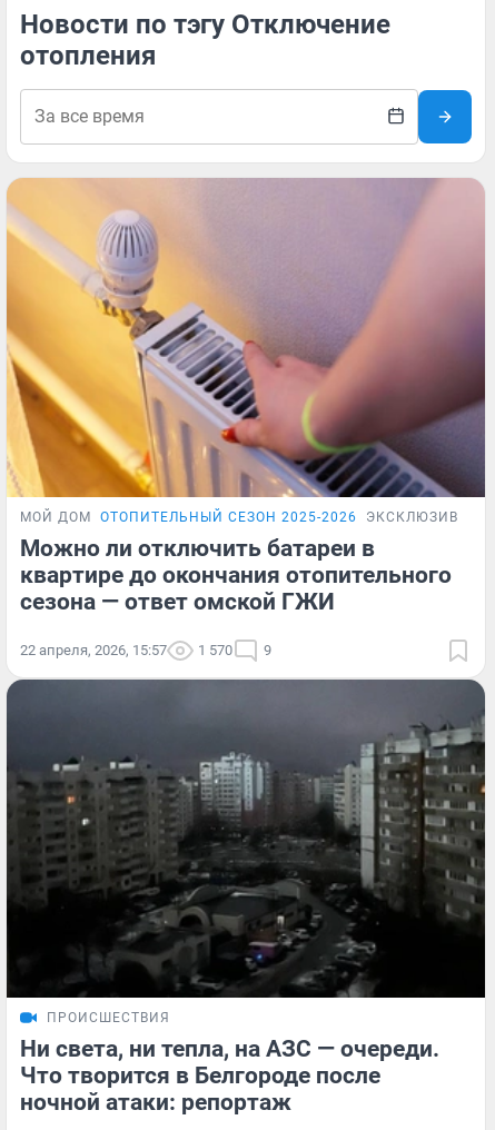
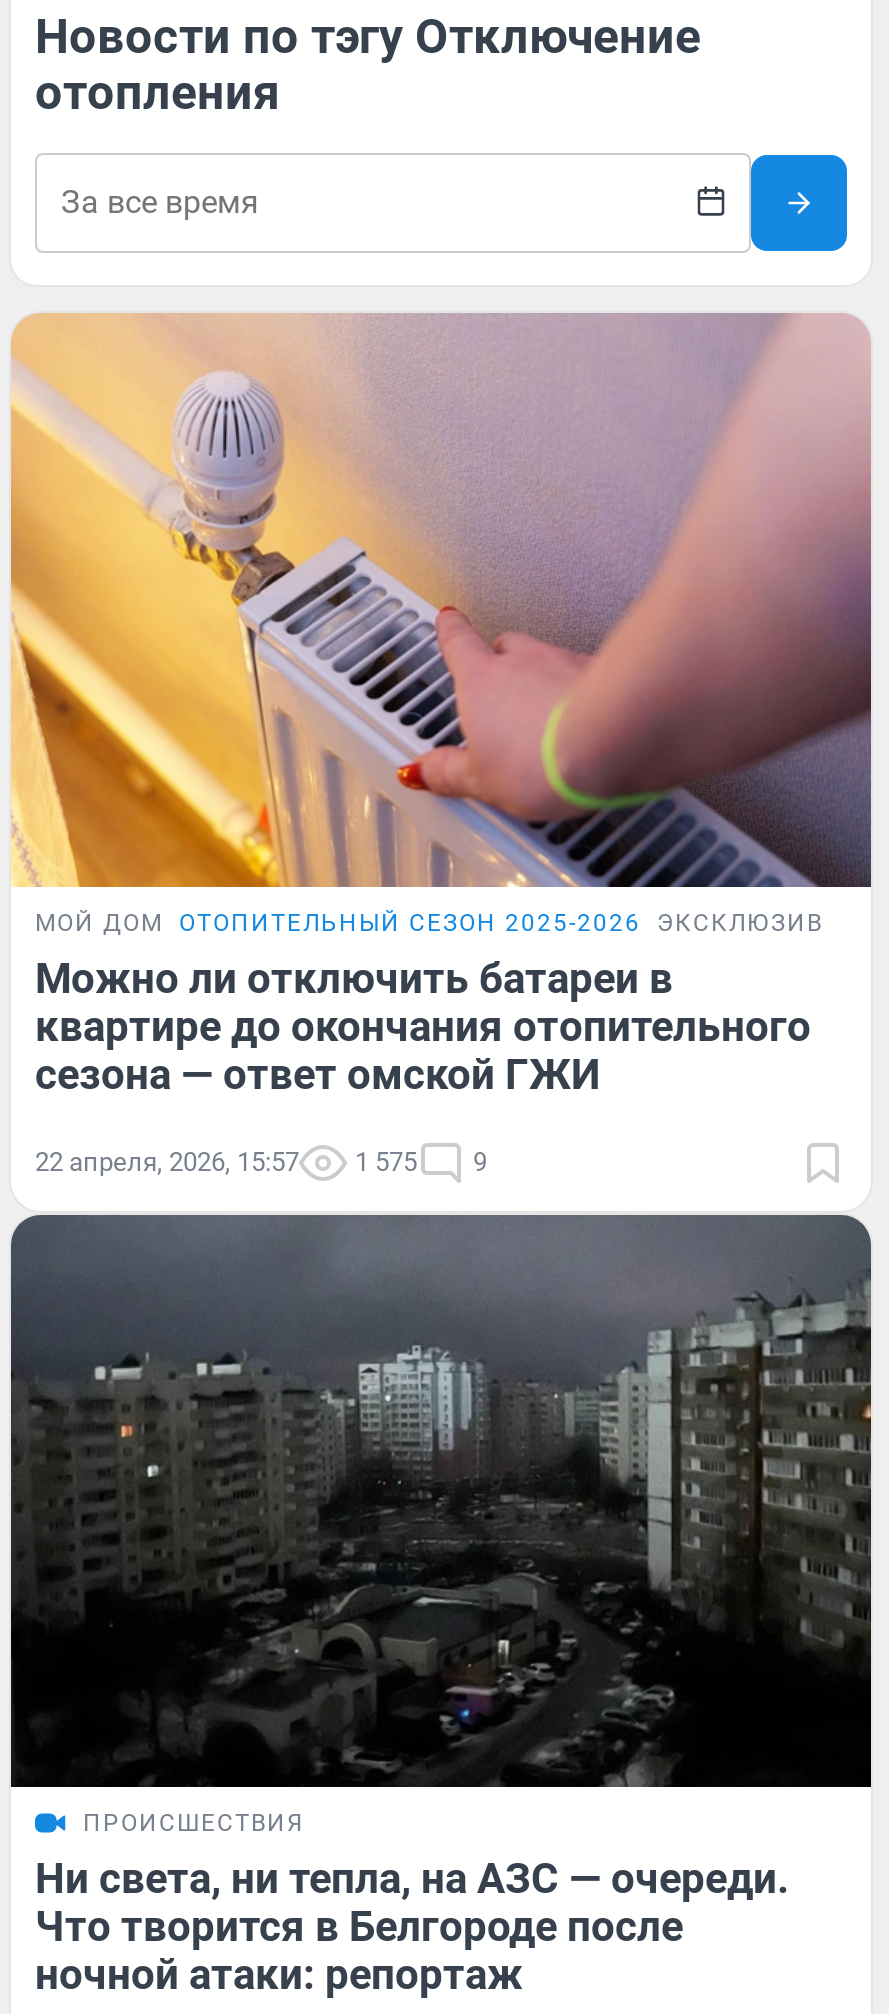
[20,641,271,658] 22 апреля, 2026, 15:57 1 570 9 -> [35,1146,487,1176] 22 апреля, 2026, 15:57 1 575 9

